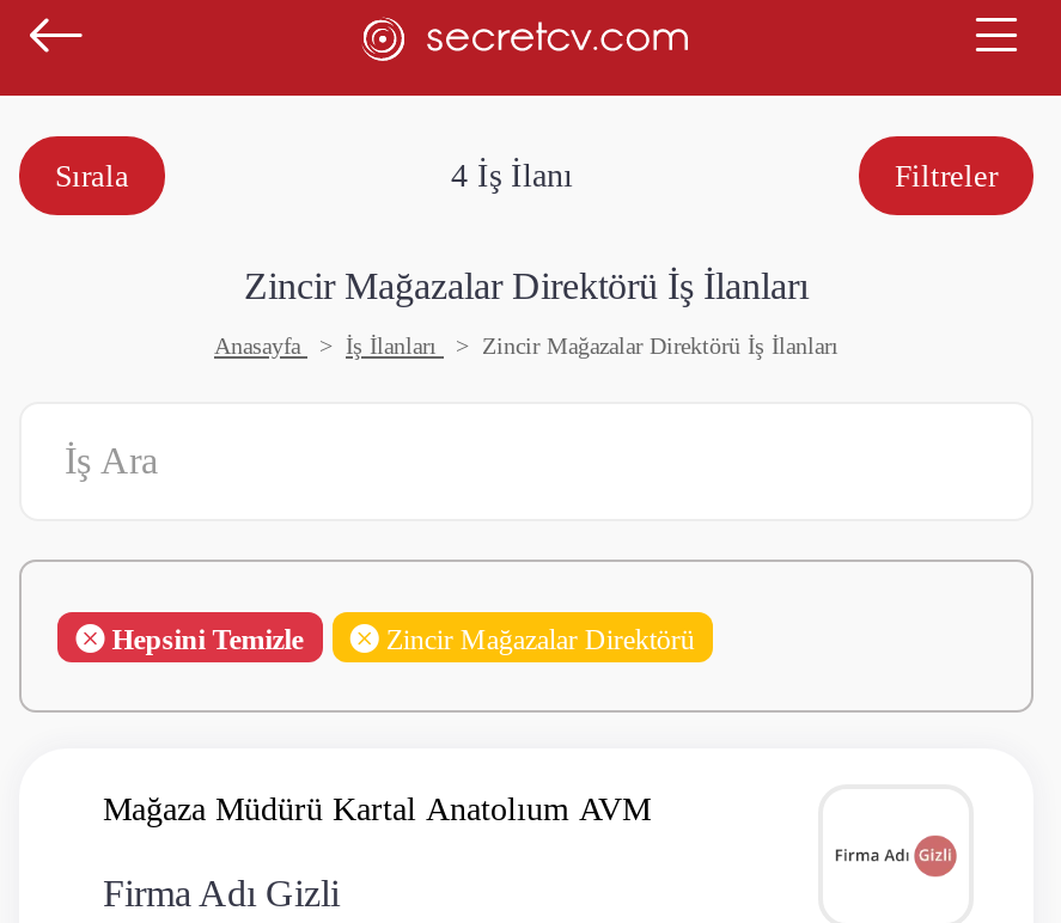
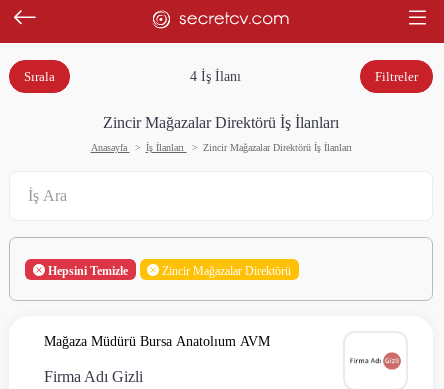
[103,791,651,827] Mağaza Müdürü Kartal Anatolıum AVM -> [44,334,270,349] Mağaza Müdürü Bursa Anatolıum AVM

